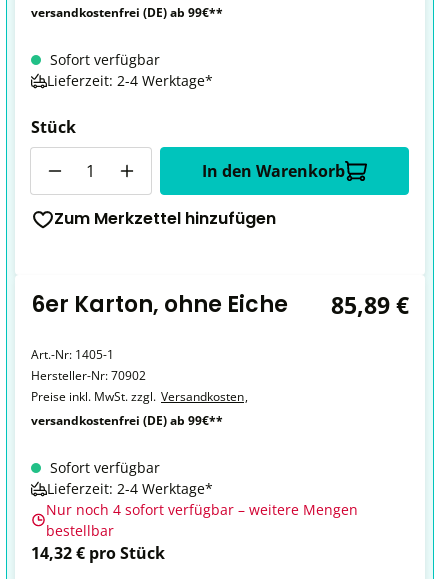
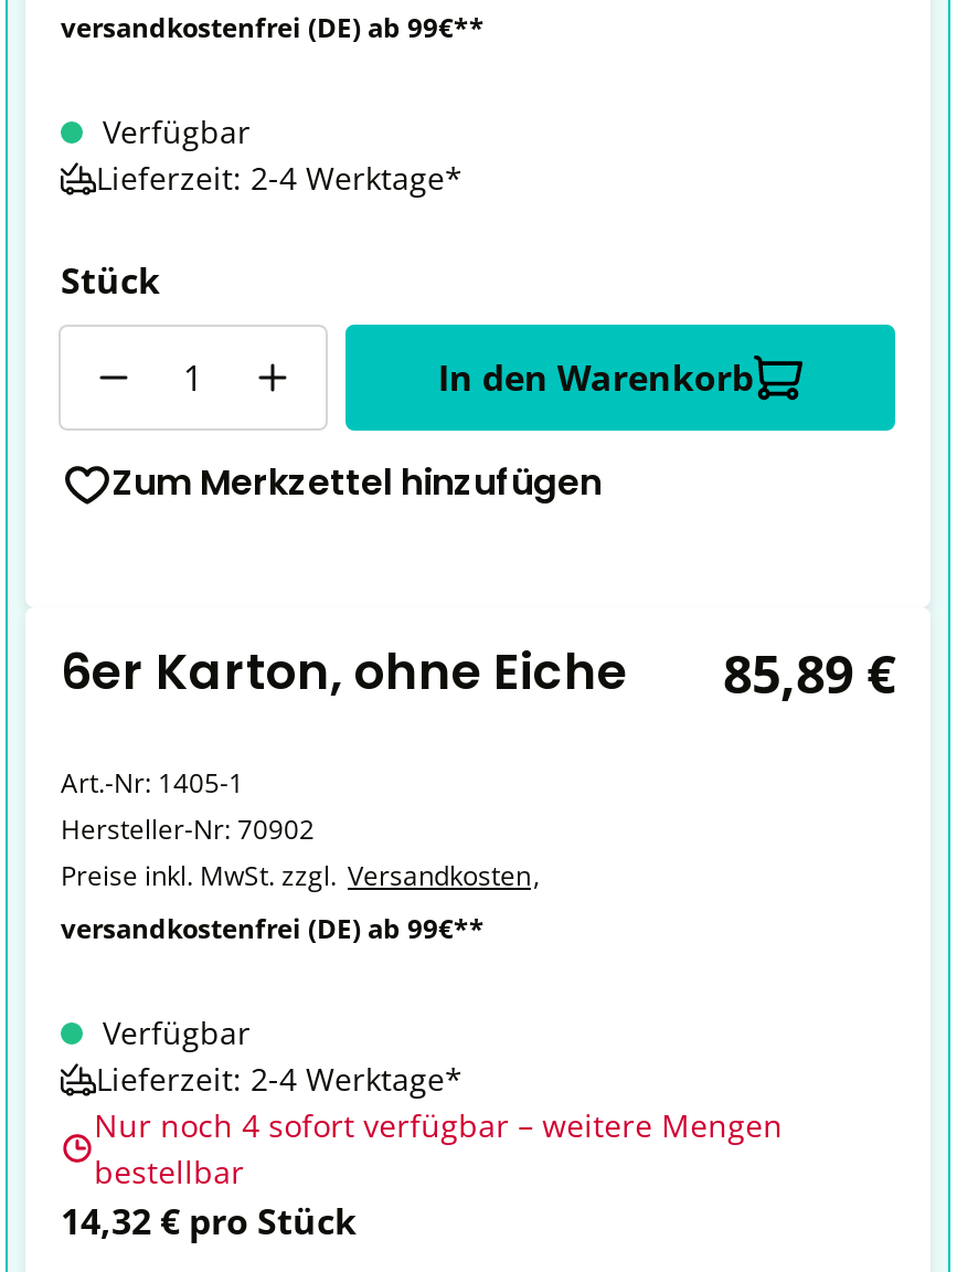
[50,50,160,69] Sofort verfügbar -> [103,110,251,152] Verfügbar
[50,458,160,477] Sofort verfügbar -> [103,1011,251,1053] Verfügbar

